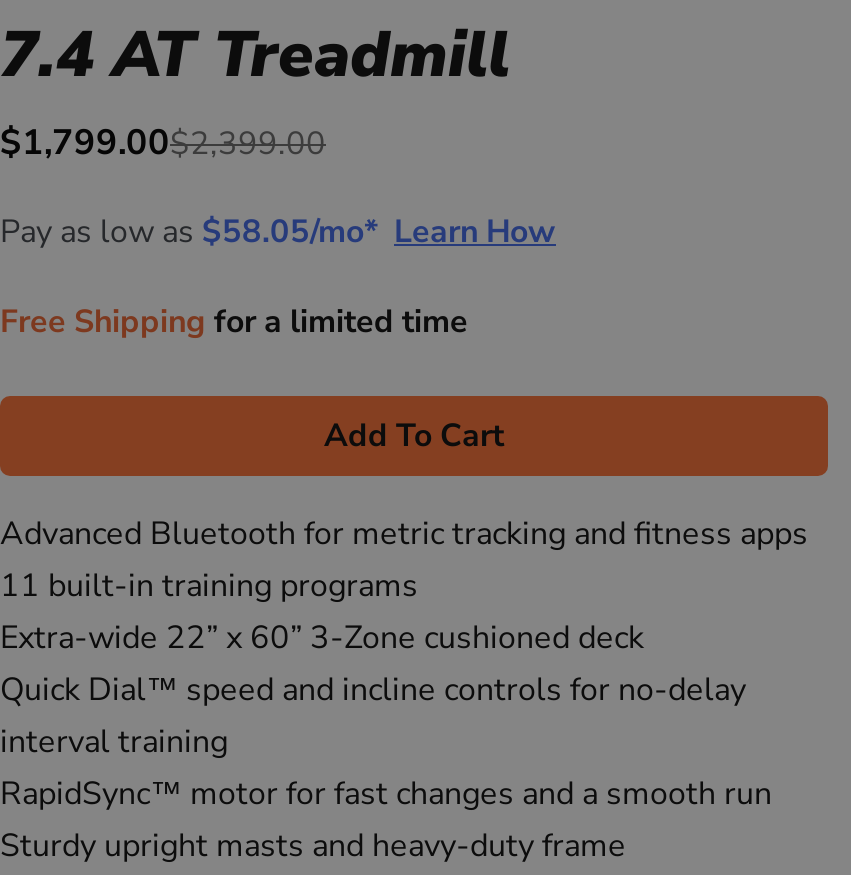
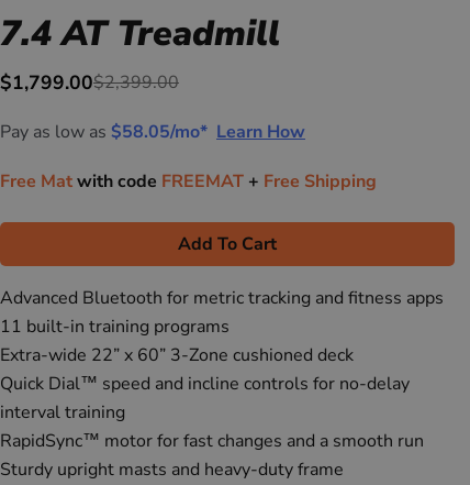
[0,301,468,345] Free Shipping for a limited time -> [0,169,377,193] Free Mat with code FREEMAT + Free Shipping

